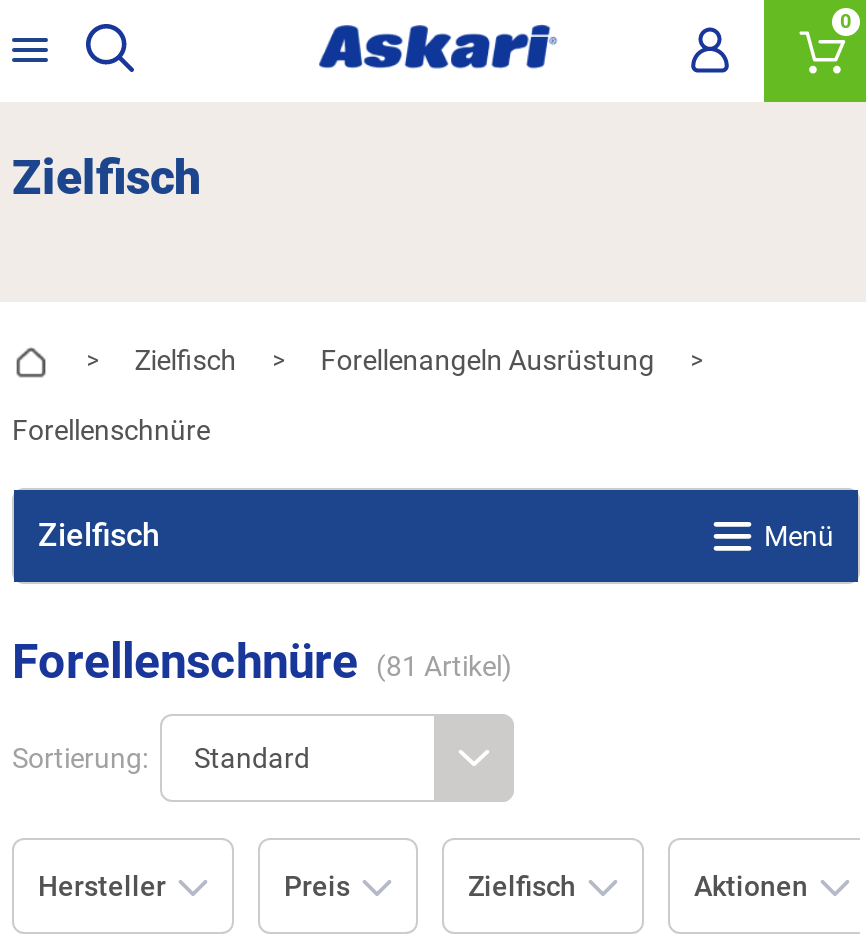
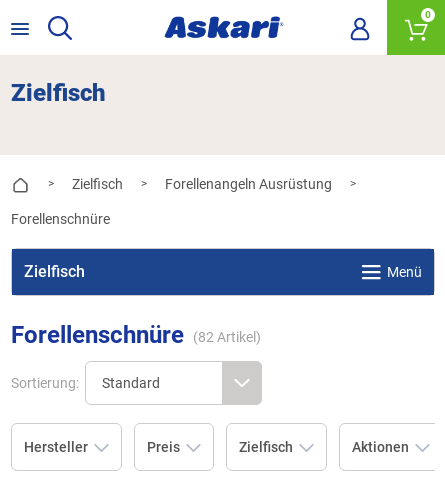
[12,634,512,690] Forellenschnüre (81 Artikel) -> [11,321,261,349] Forellenschnüre (82 Artikel)

